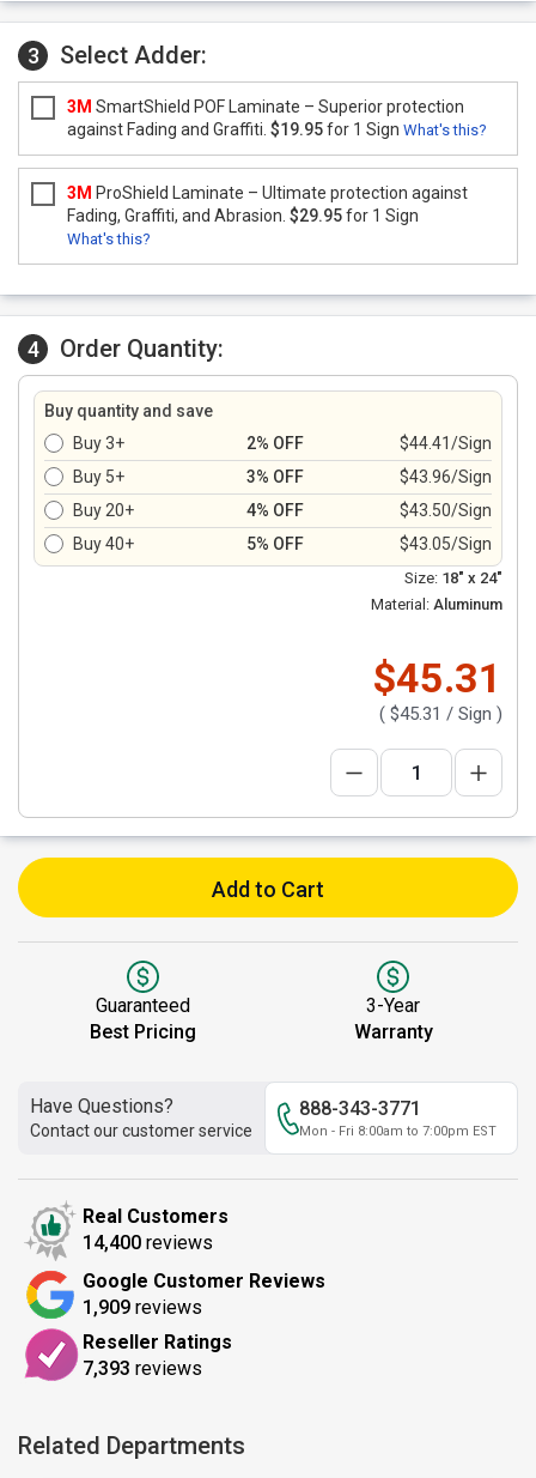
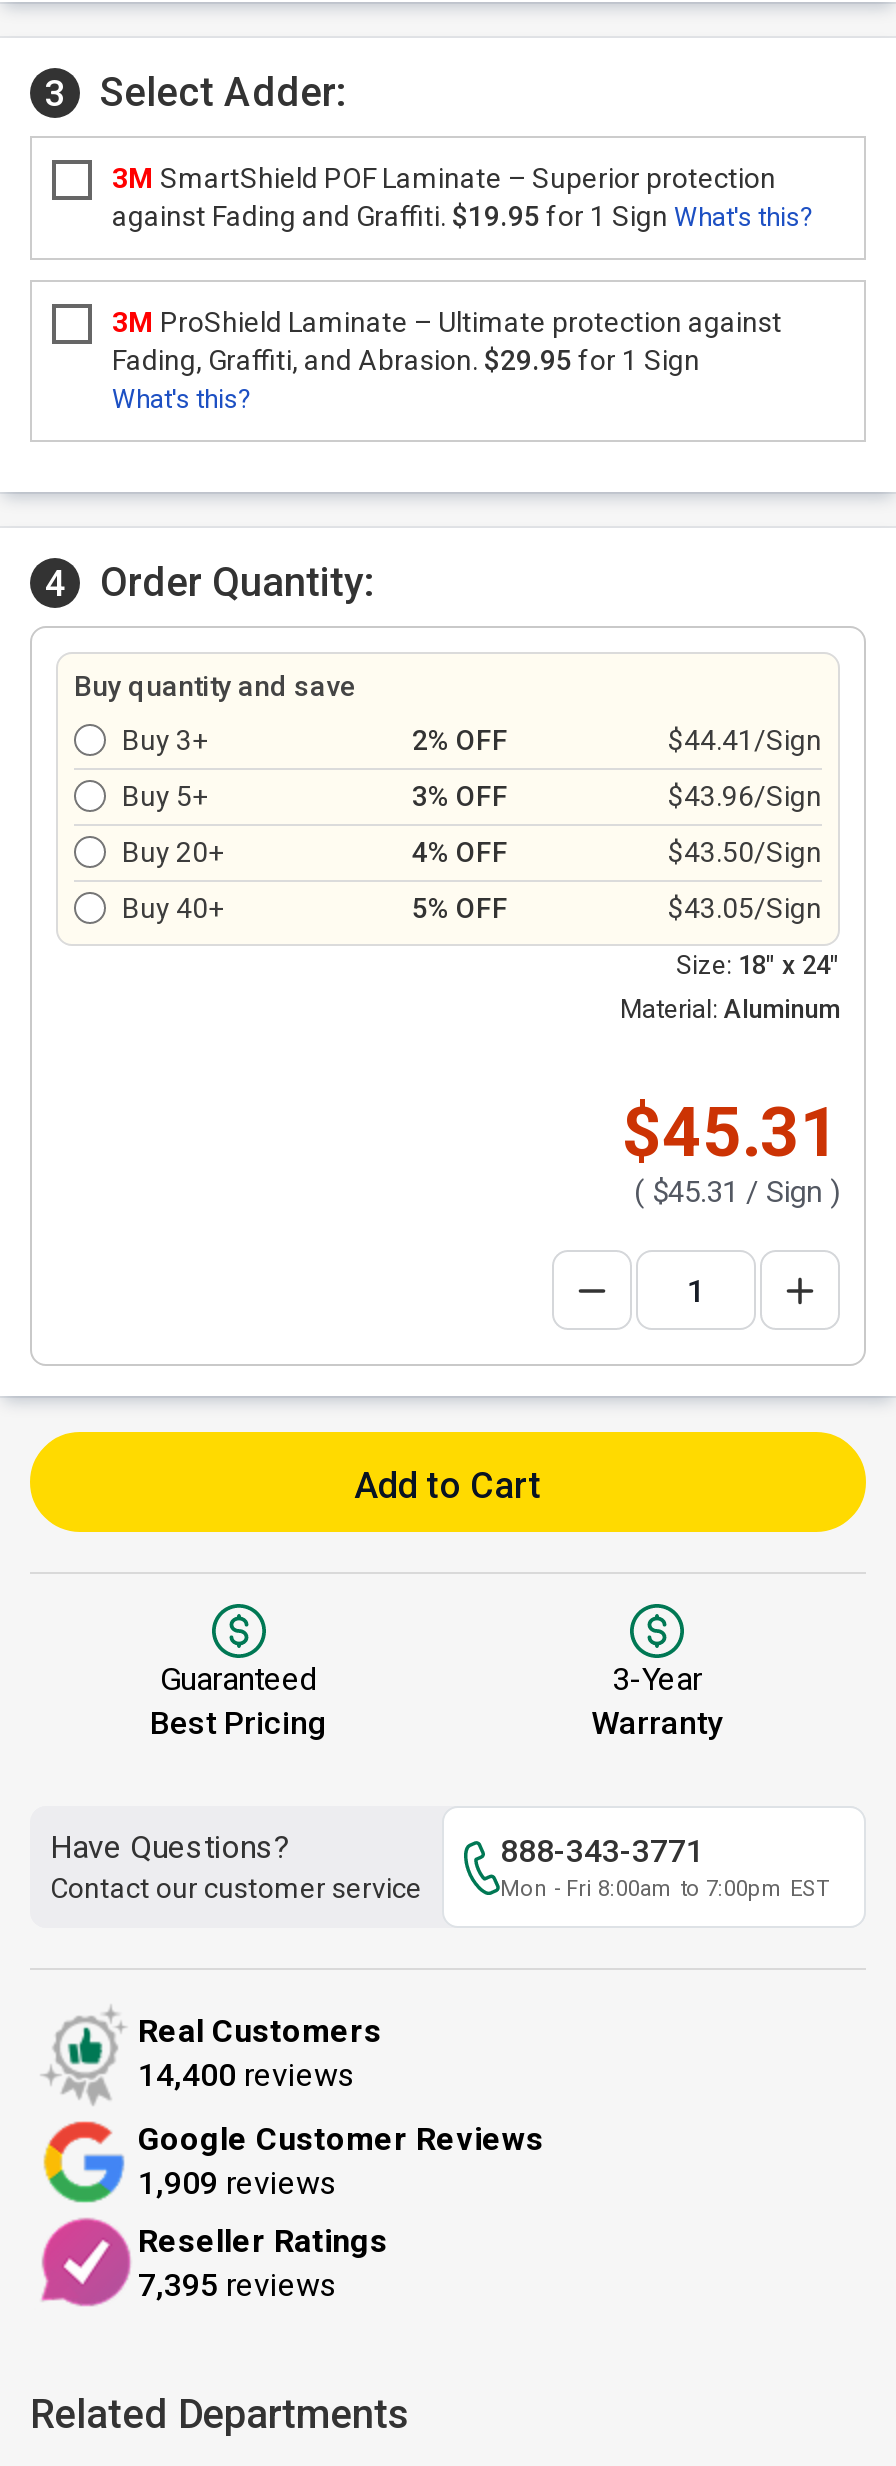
[83,1356,202,1379] 7,393 reviews -> [138,2265,338,2303] 7,395 reviews

